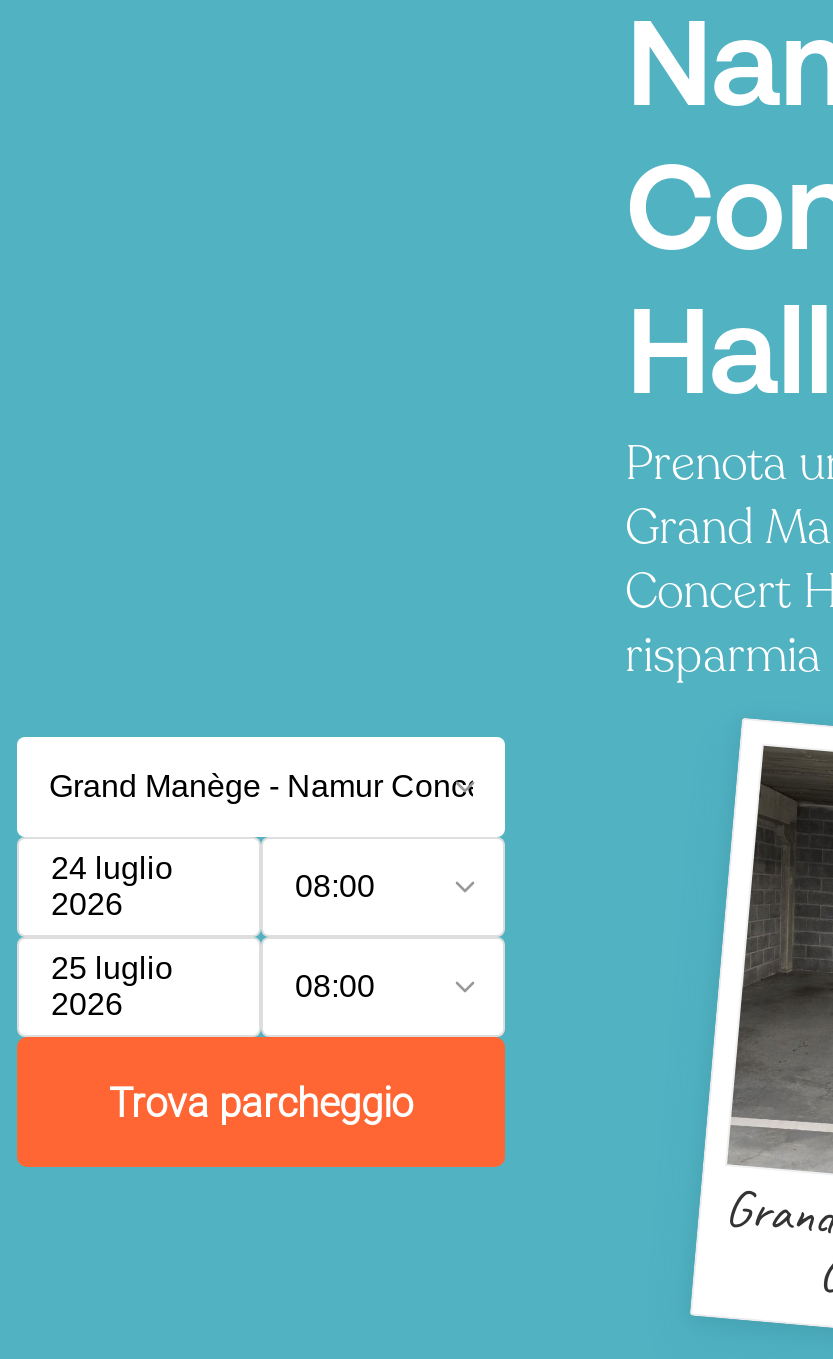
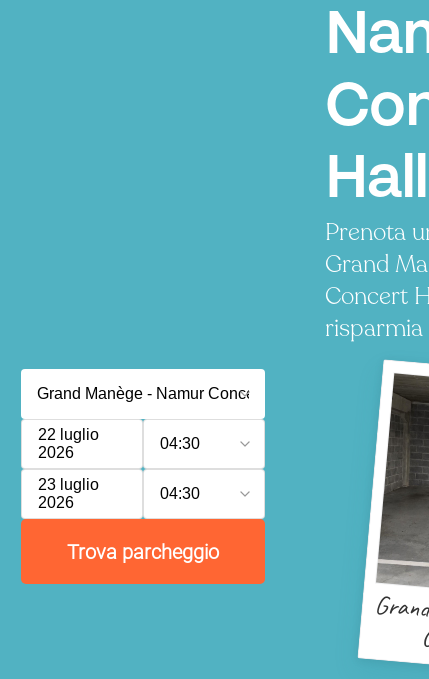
[51,851,173,885] 24 luglio -> [38,426,99,443] 22 luglio
[295,869,375,903] 08:00 -> [160,435,200,452] 04:30
[51,951,173,985] 25 luglio -> [38,476,99,493] 23 luglio
[295,969,375,1003] 08:00 -> [160,485,200,502] 04:30

